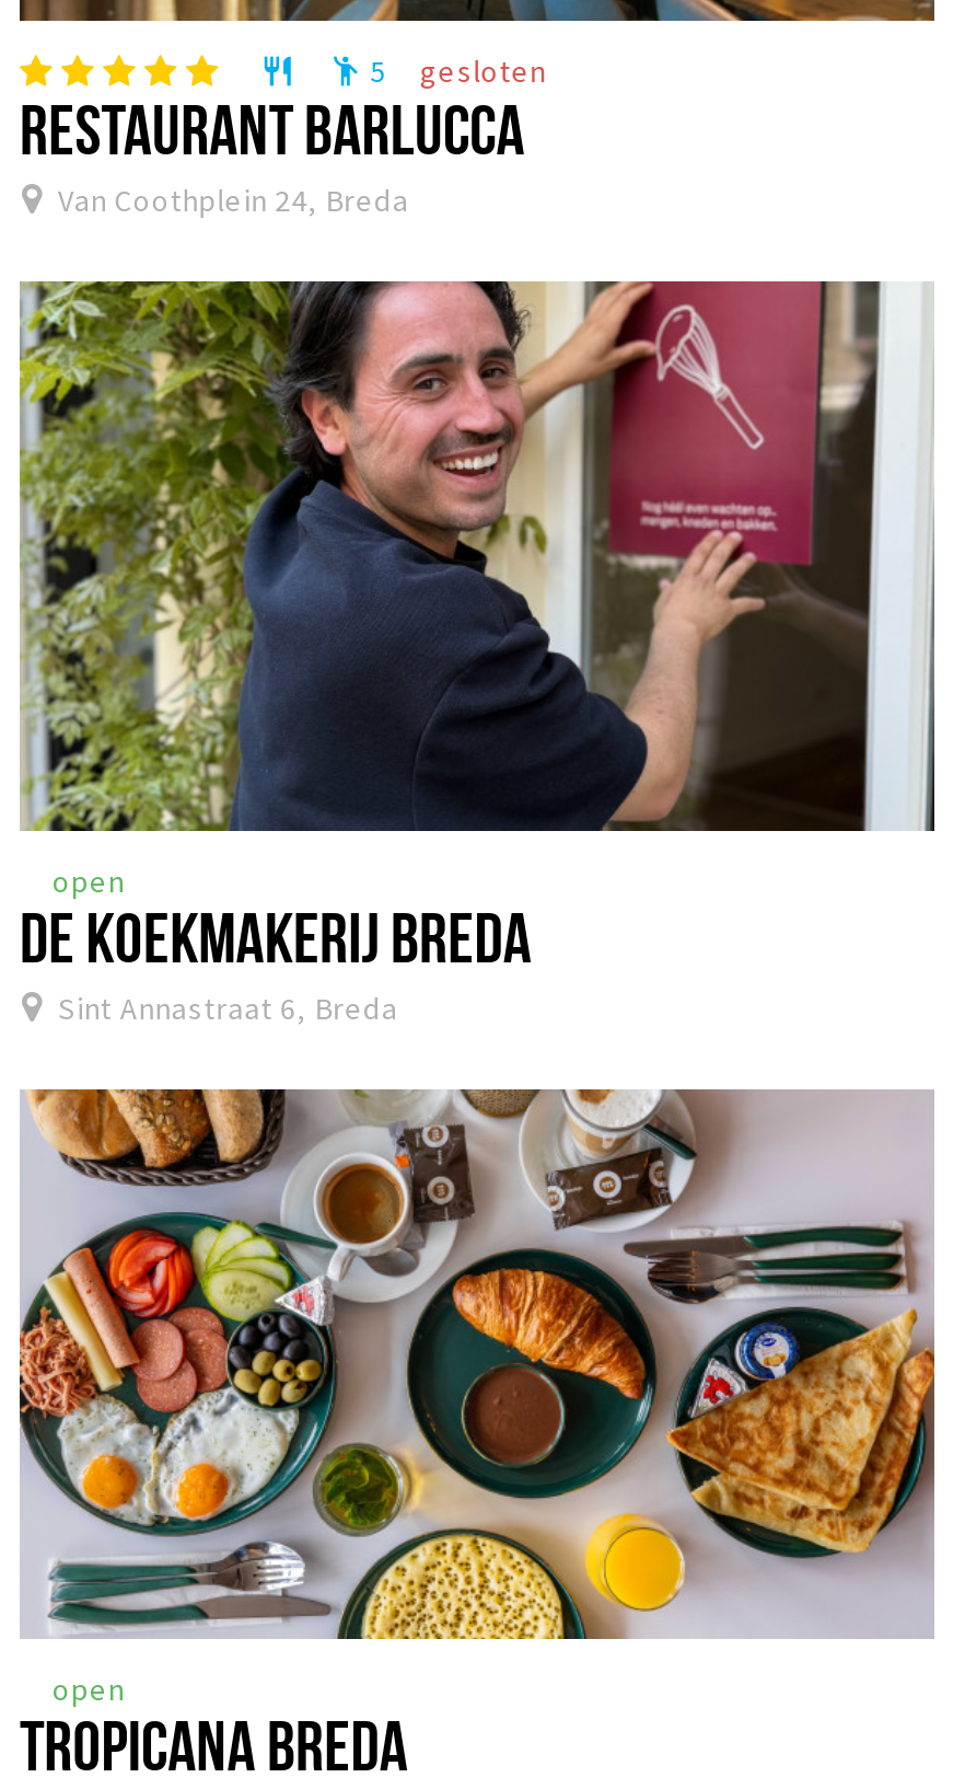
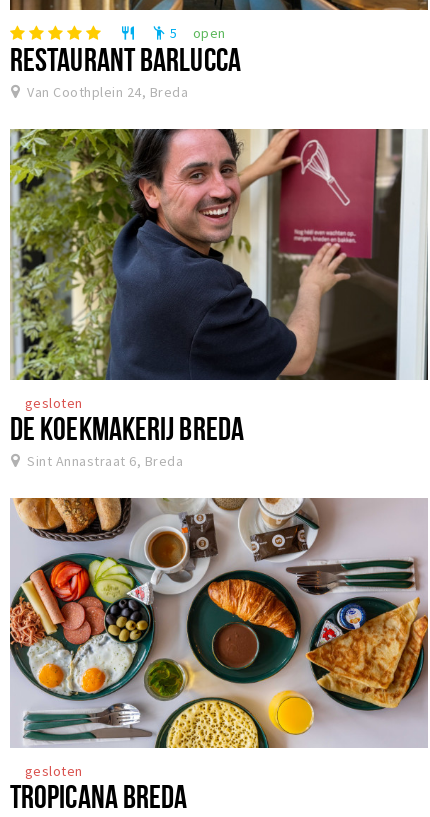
[420,52,546,92] gesloten -> [193,24,226,42] open
[53,862,125,901] open -> [25,394,83,412] gesloten
[53,1669,125,1709] open -> [25,762,83,780] gesloten

